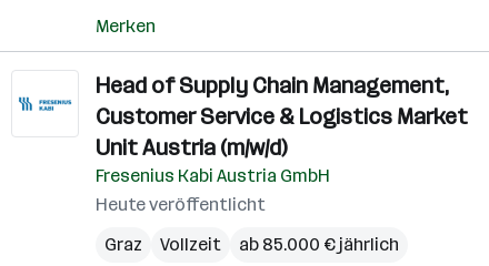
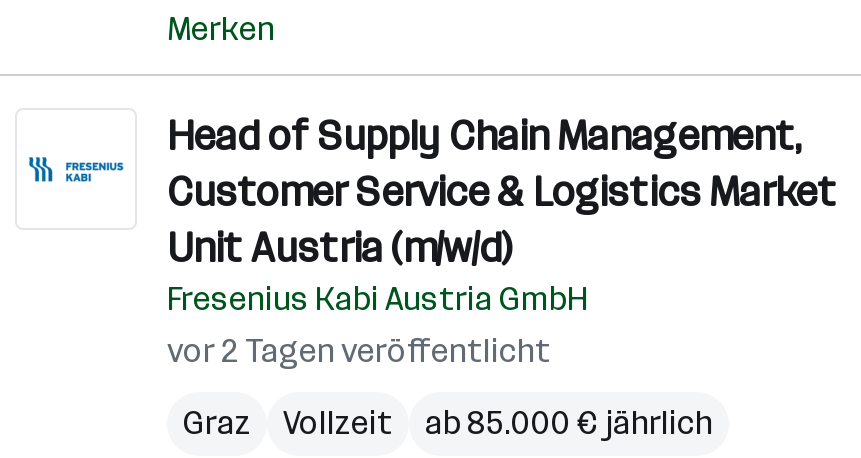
[96,194,266,215] Heute veröffentlicht -> [167,332,551,370] vor 2 Tagen veröffentlicht

